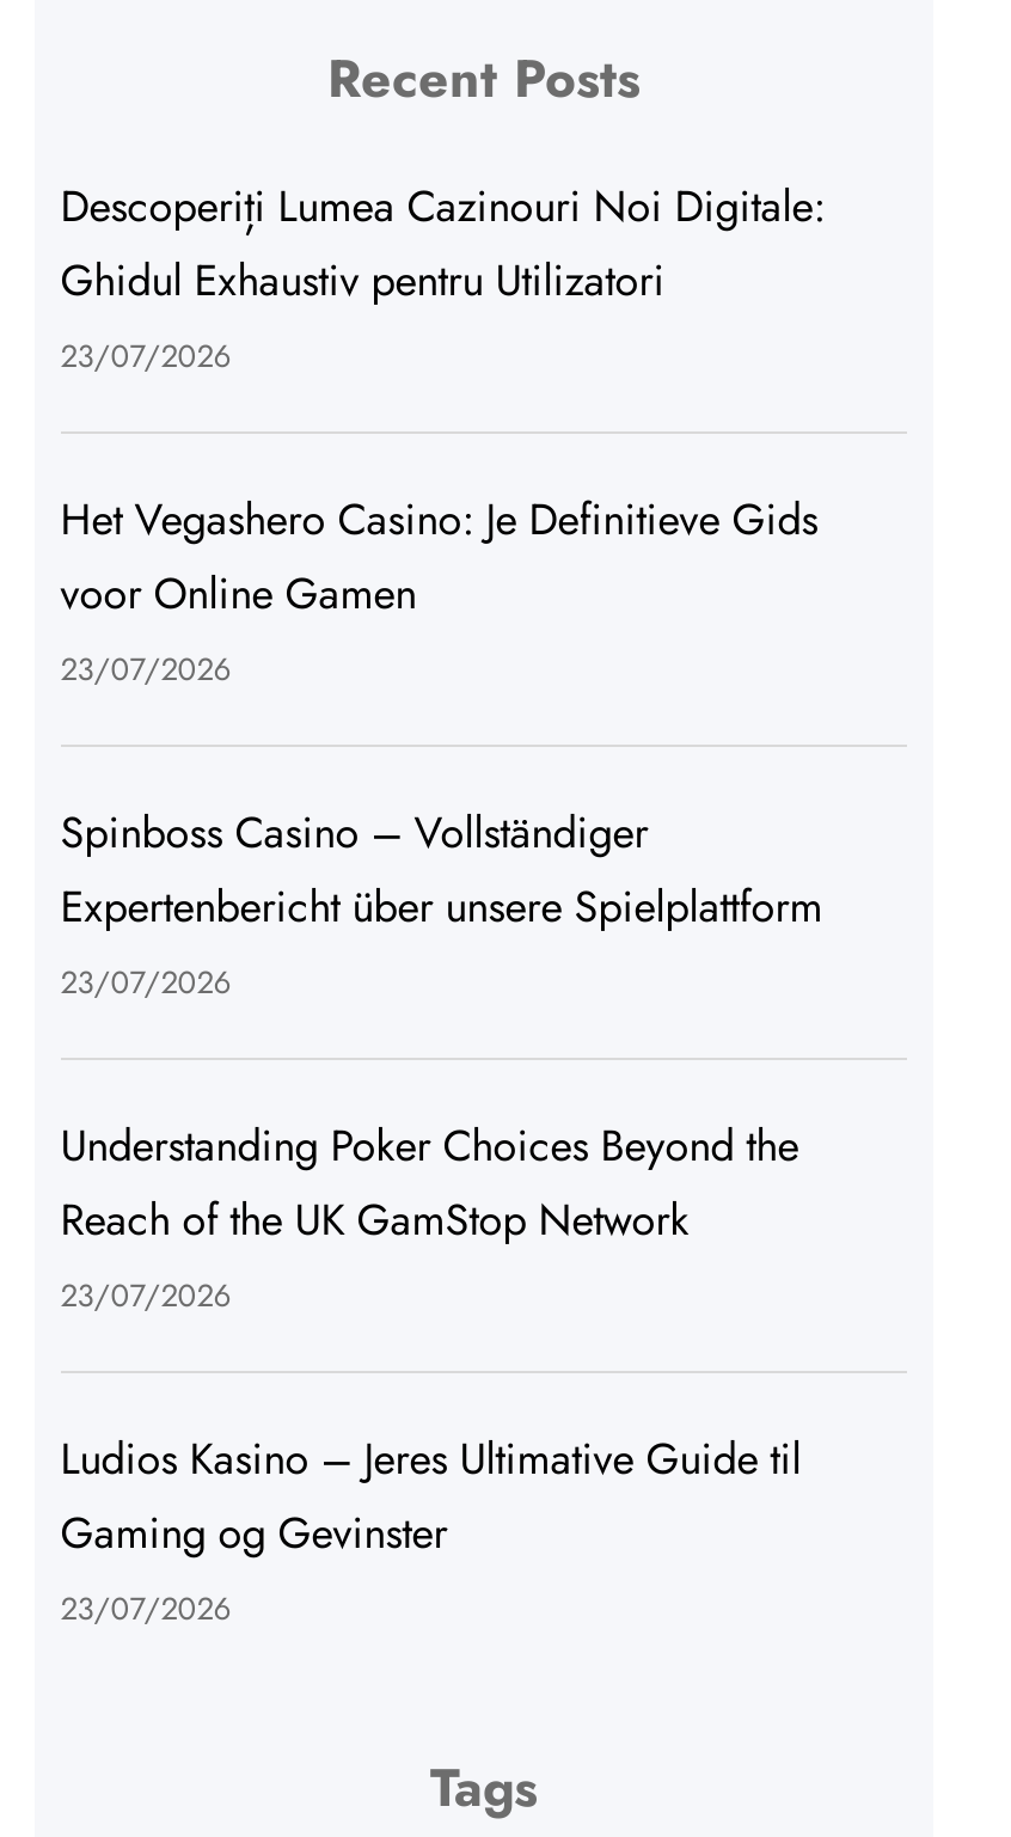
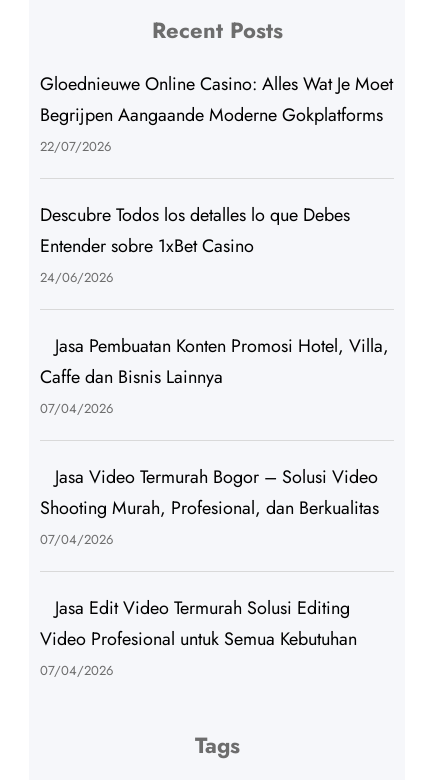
[60,176,825,379] Descoperiți Lumea Cazinouri Noi Digitale: | Ghidul Exhaustiv pentru Utilizatori | 23/07/2026 -> [40,71,393,156] Gloednieuwe Online Casino: Alles Wat Je Moet | Begrijpen Aangaande Moderne Gokplatforms | 22/07/2026
[60,489,818,692] Het Vegashero Casino: Je Definitieve Gids | voor Online Gamen | 23/07/2026 -> [40,202,350,287] Descubre Todos los detalles lo que Debes | Entender sobre 1xBet Casino | 24/06/2026
[60,802,823,1006] Spinboss Casino – Vollständiger | Expertenbericht über unsere Spielplattform | 23/07/2026 -> [40,333,389,418] Jasa Pembuatan Konten Promosi Hotel, Villa, | Caffe dan Bisnis Lainnya | 07/04/2026
[60,1116,799,1319] Understanding Poker Choices Beyond the | Reach of the UK GamStop Network | 23/07/2026 -> [40,464,379,549] Jasa Video Termurah Bogor – Solusi Video | Shooting Murah, Profesional, dan Berkualitas | 07/04/2026
[60,1429,801,1632] Ludios Kasino – Jeres Ultimative Guide til | Gaming og Gevinster | 23/07/2026 -> [40,595,357,680] Jasa Edit Video Termurah Solusi Editing | Video Profesional untuk Semua Kebutuhan | 07/04/2026

